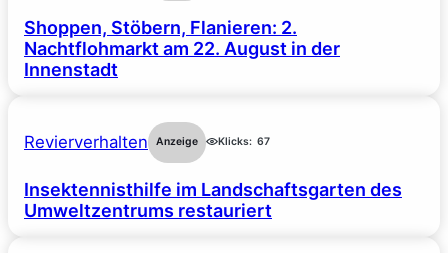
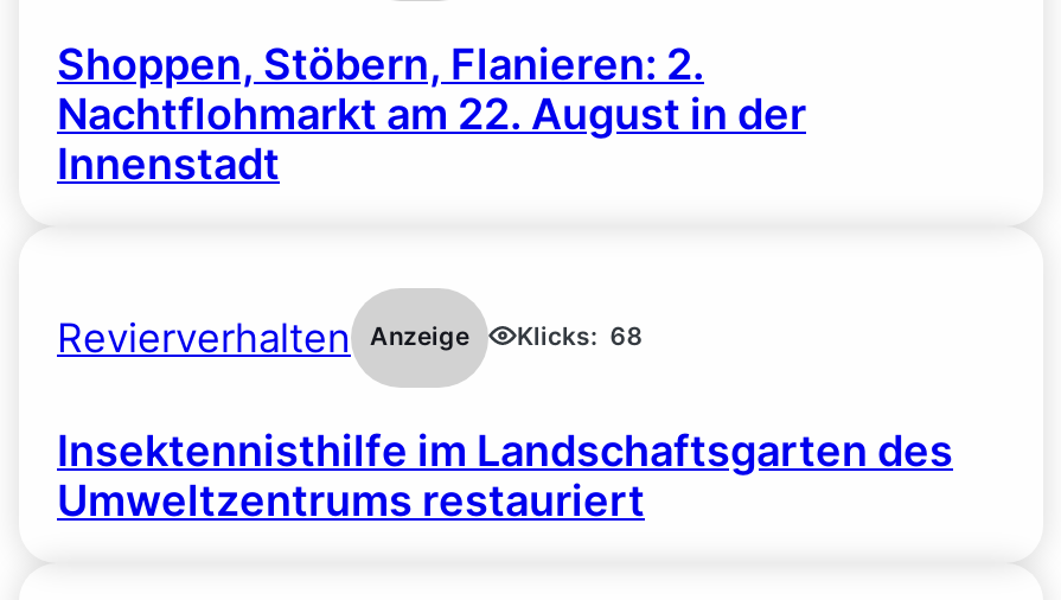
[24,132,270,152] Revierverhalten Anzeige Klicks: 67 -> [57,314,643,361] Revierverhalten Anzeige Klicks: 68

